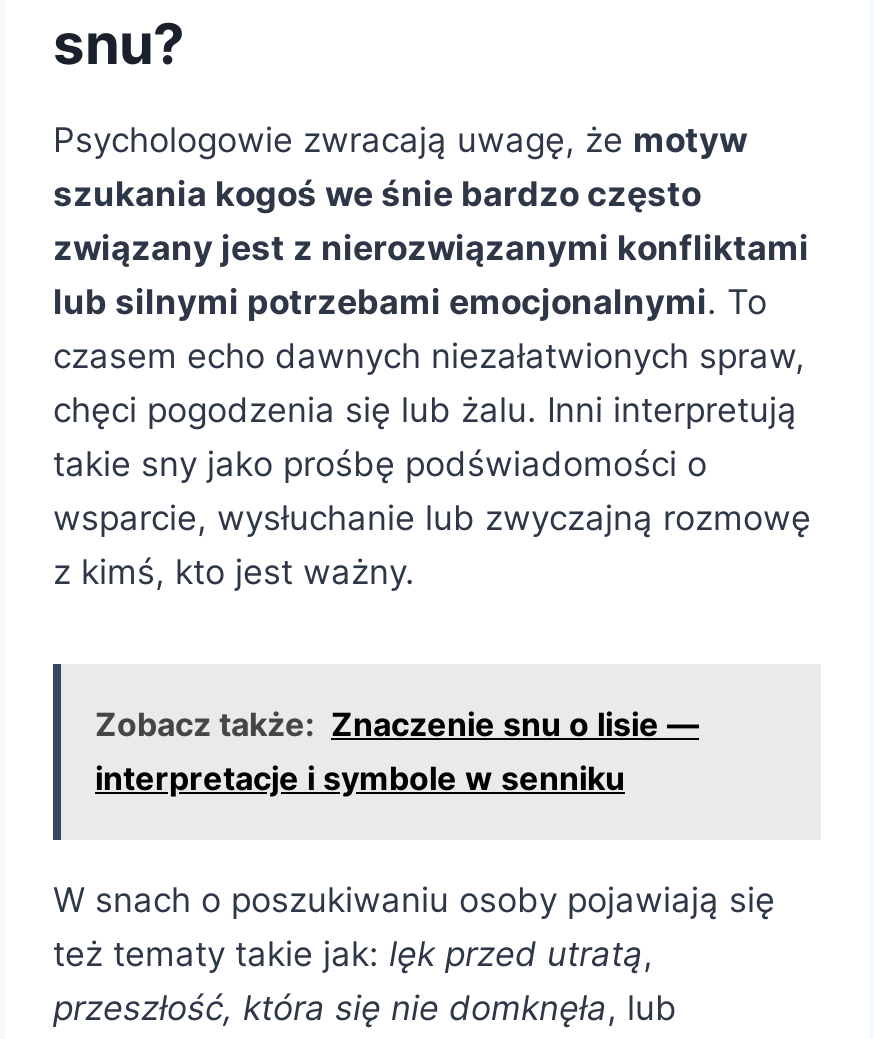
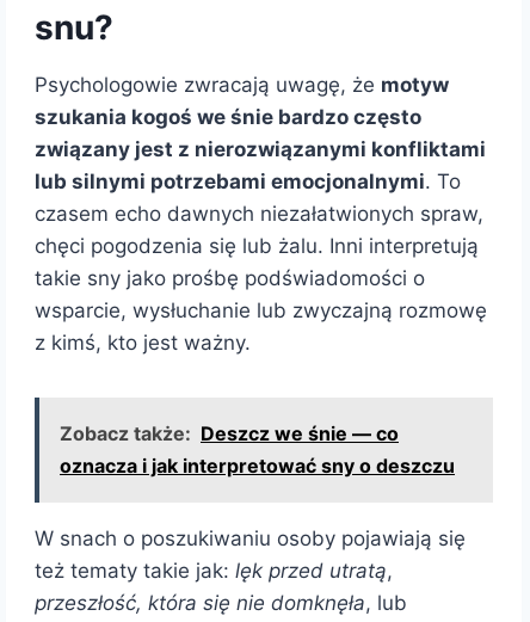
[95,704,699,798] Zobacz także: Znaczenie snu o lisie — | interpretacje i symbole w senniku -> [60,422,455,478] Zobacz także: Deszcz we śnie — co | oznacza i jak interpretować sny o deszczu

